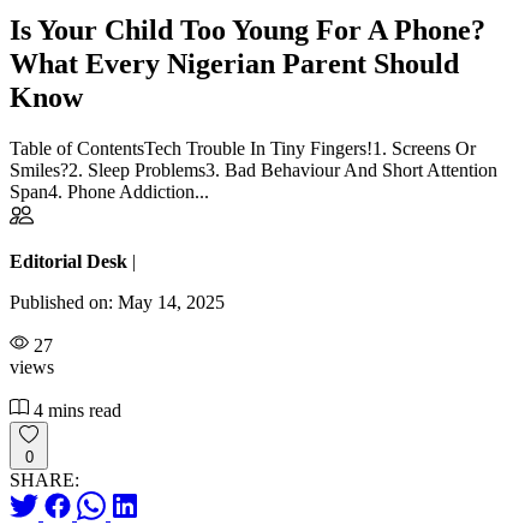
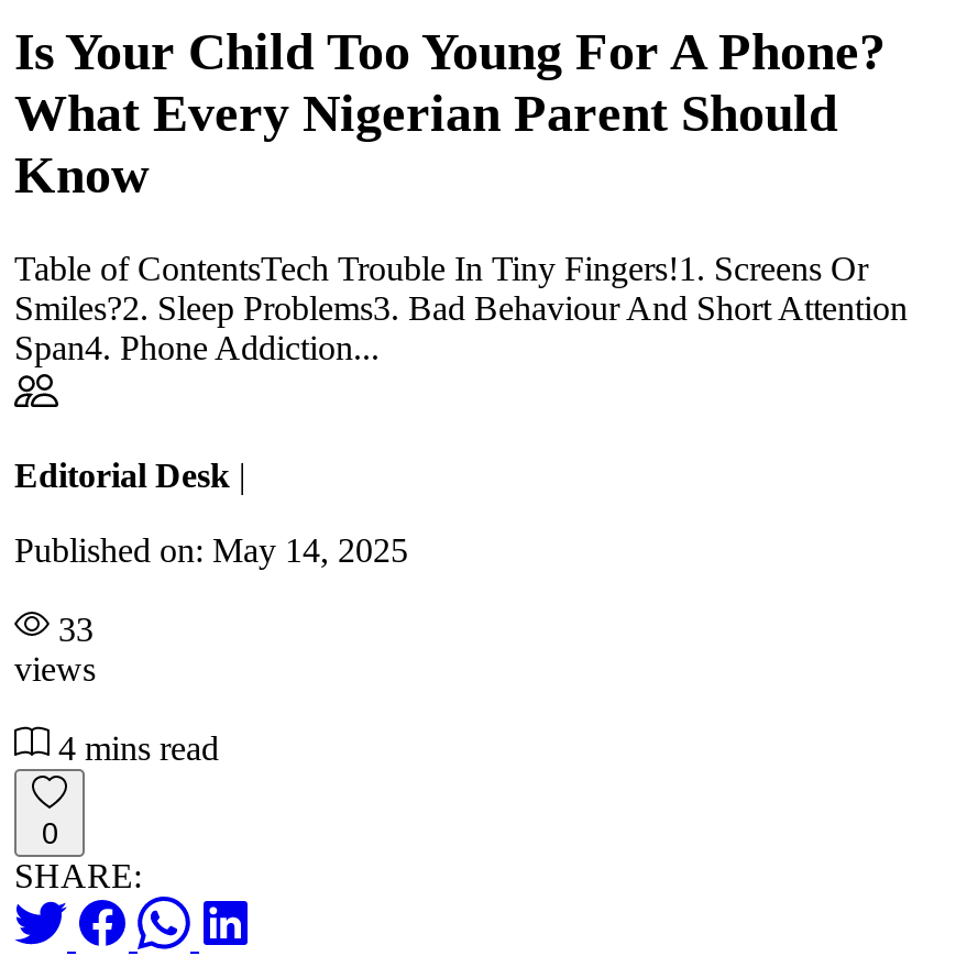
[29,335,53,355] 27 -> [50,610,94,647] 33

